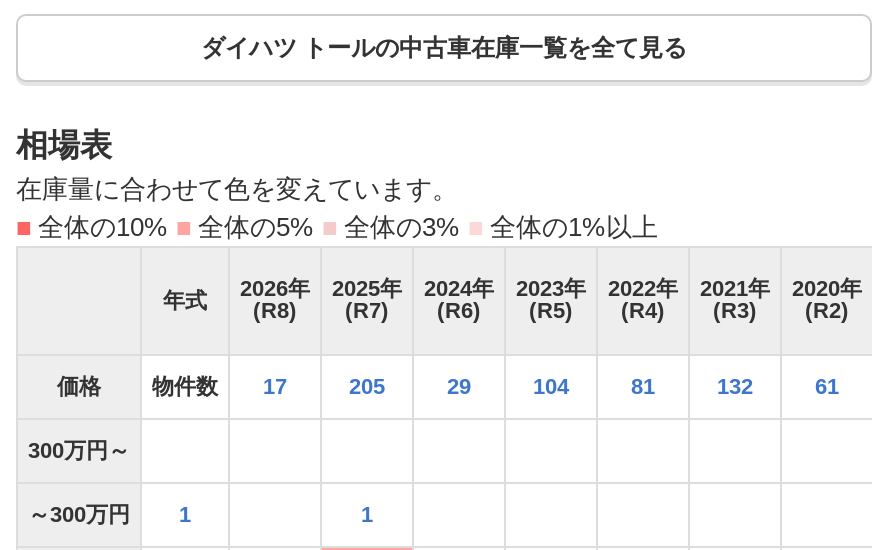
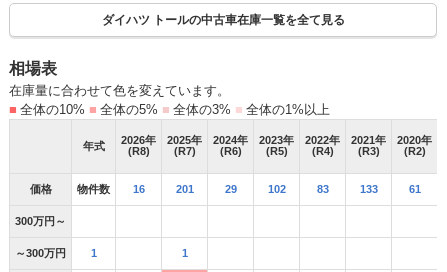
[152,374,287,398] 物件数 17 -> [77,183,144,195] 物件数 16
[349,374,385,398] 205 -> [175,183,193,195] 201
[533,374,569,398] 104 -> [267,183,285,195] 102
[631,374,655,398] 81 -> [316,183,328,195] 83
[717,374,753,398] 132 -> [359,183,377,195] 133

